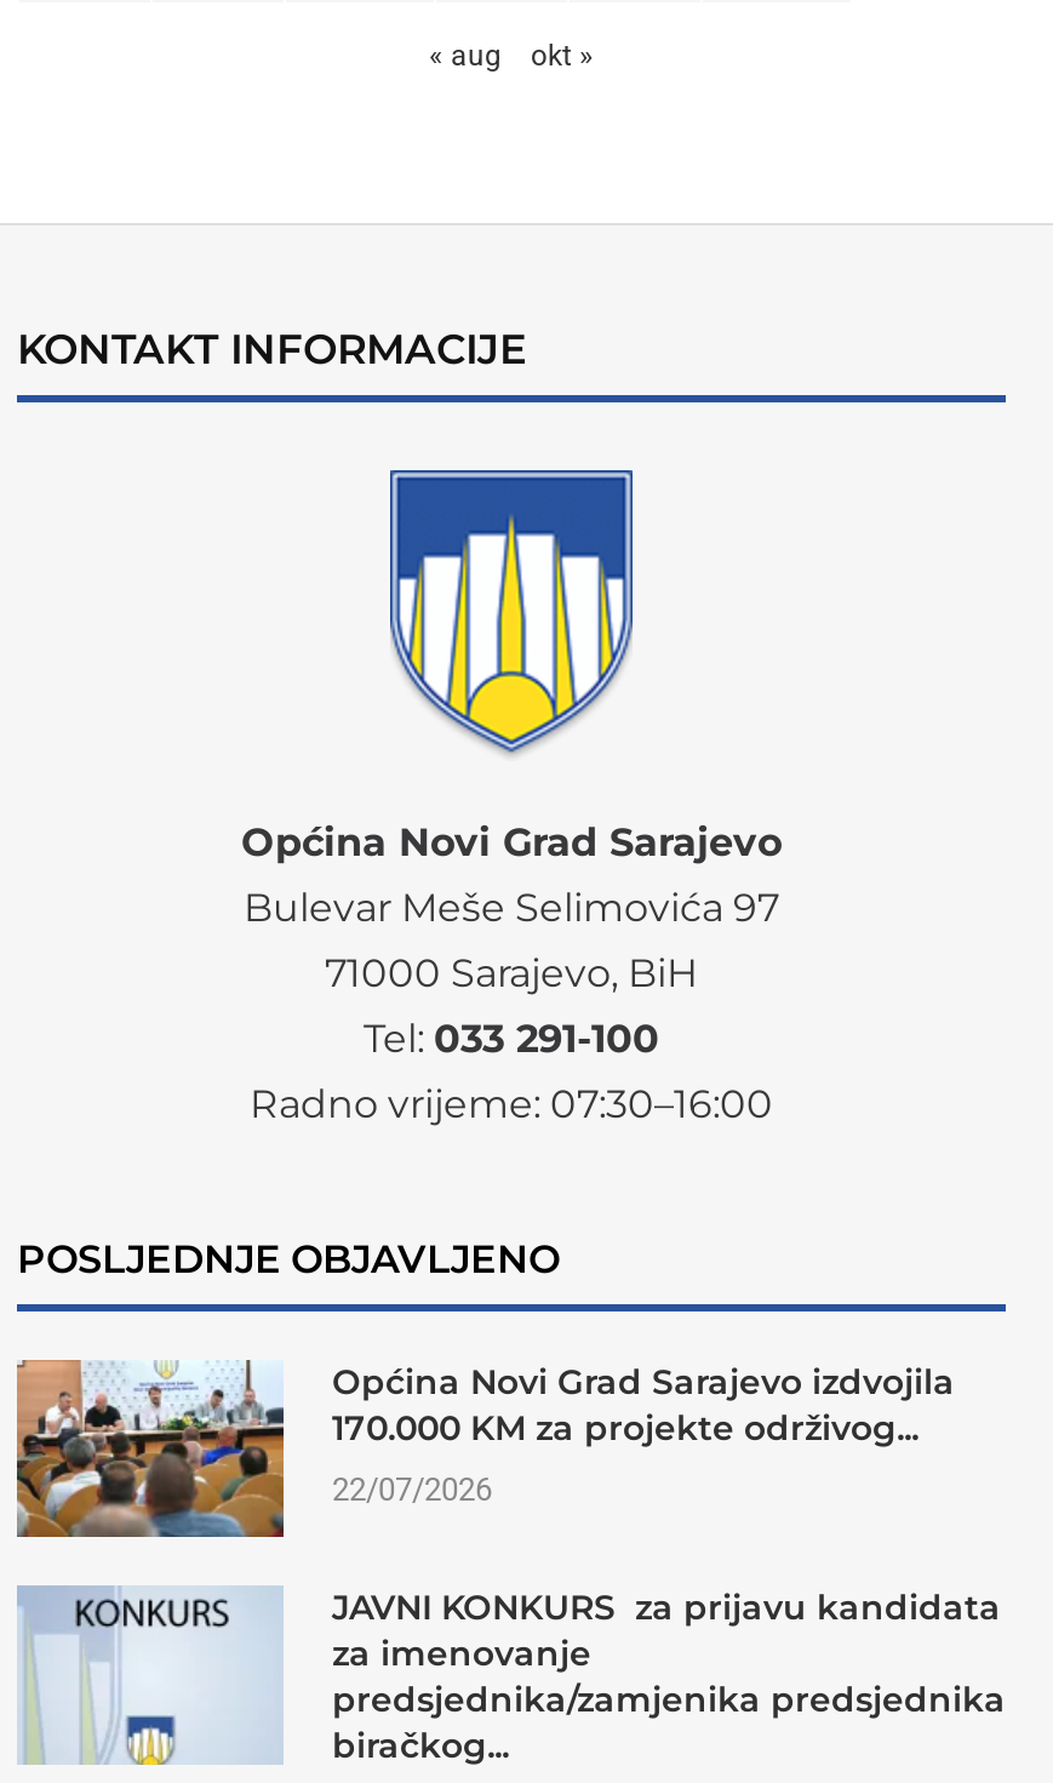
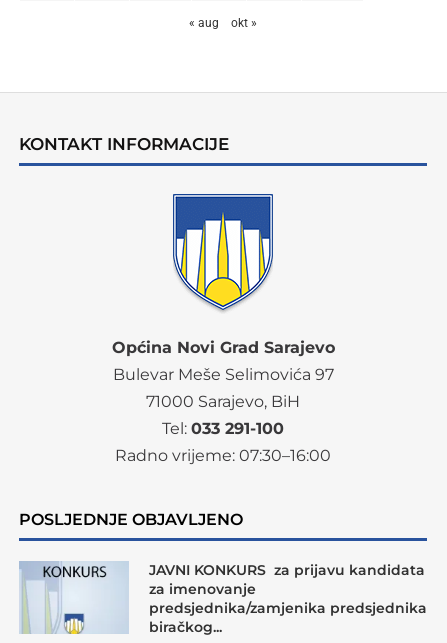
[15,1358,955,1539] [image] | Općina Novi Grad Sarajevo izdvojila | 170.000 KM za projekte održivog... | 22/07/2026 -> none

